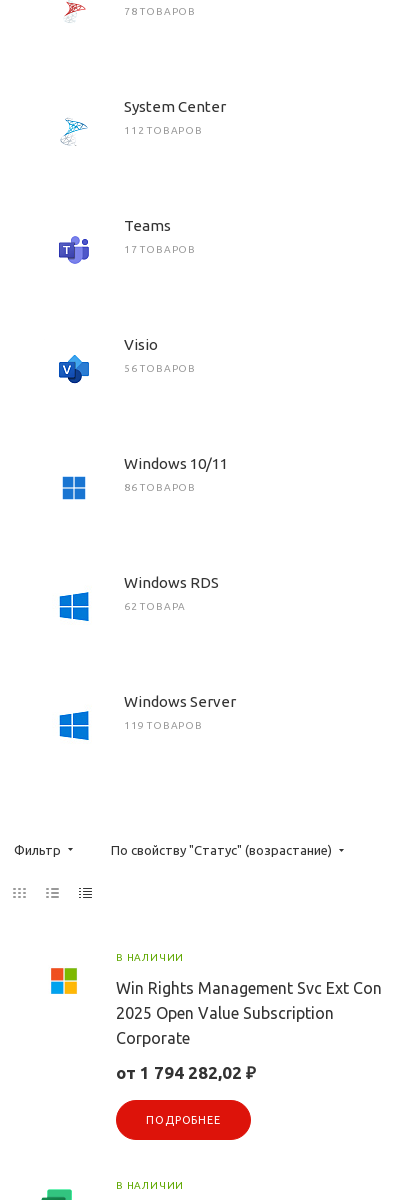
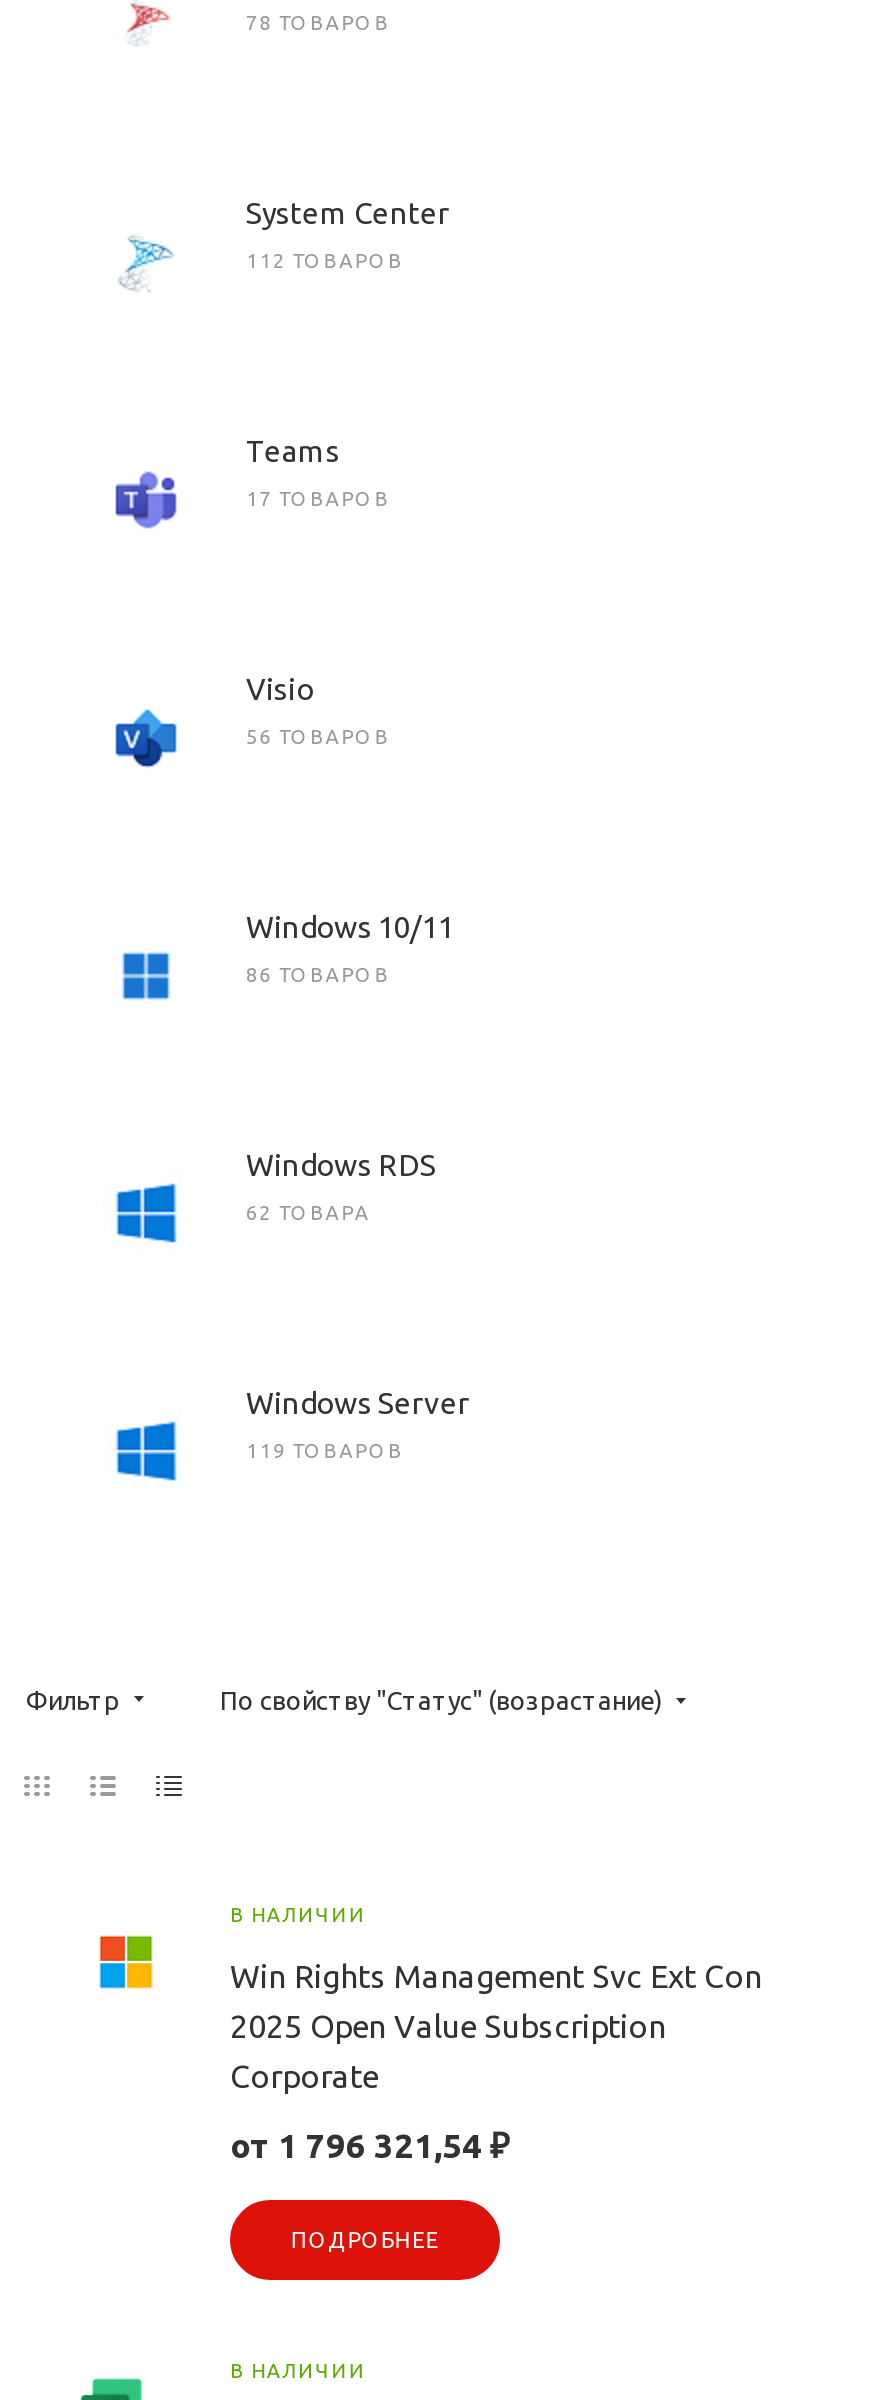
[116,1063,256,1082] от 1 794 282,02 ₽ -> [230,2126,510,2164] от 1 796 321,54 ₽

